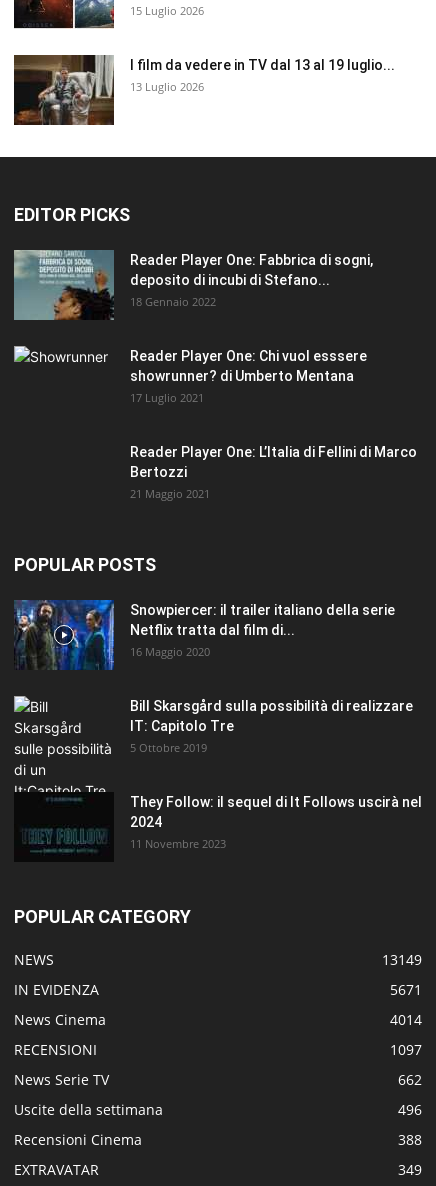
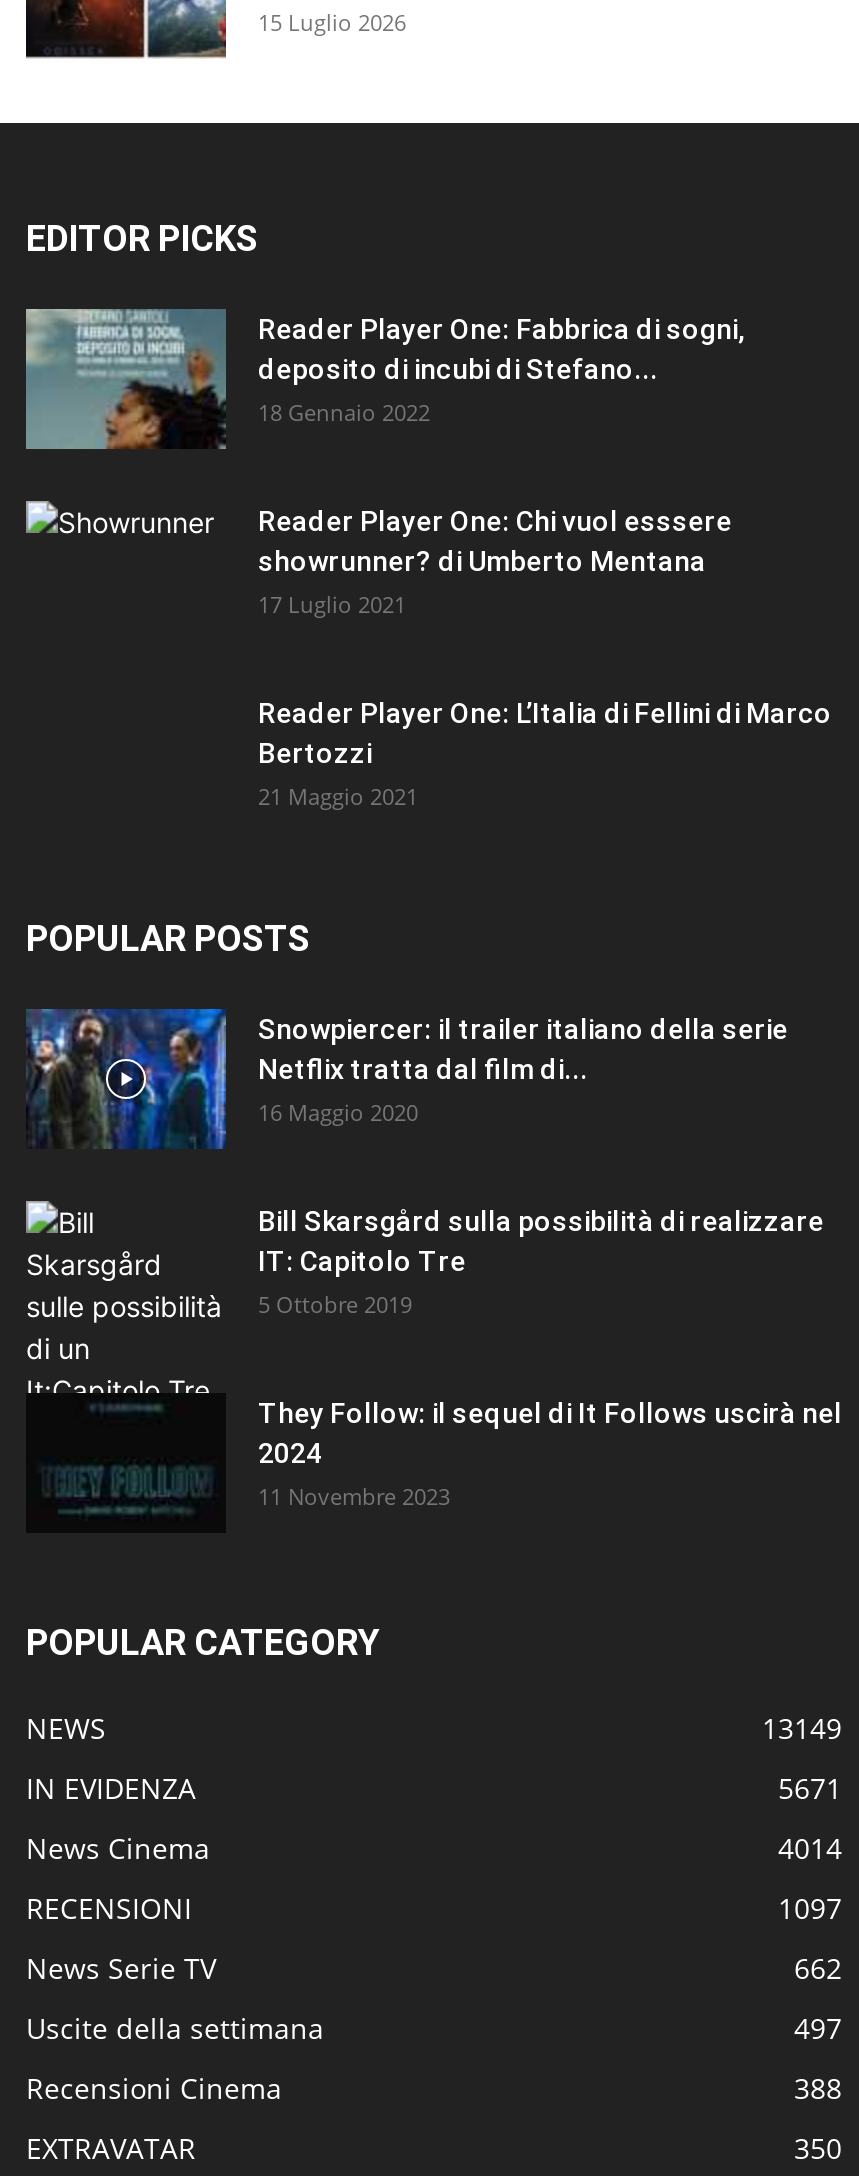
[13,54,395,126] [image] | I film da vedere in TV dal 13 al 19 luglio... | 13 Luglio 2026 -> none
[398,1100,422,1119] 496 -> [794,2008,842,2046] 497
[398,1160,422,1179] 349 -> [794,2128,842,2166] 350

